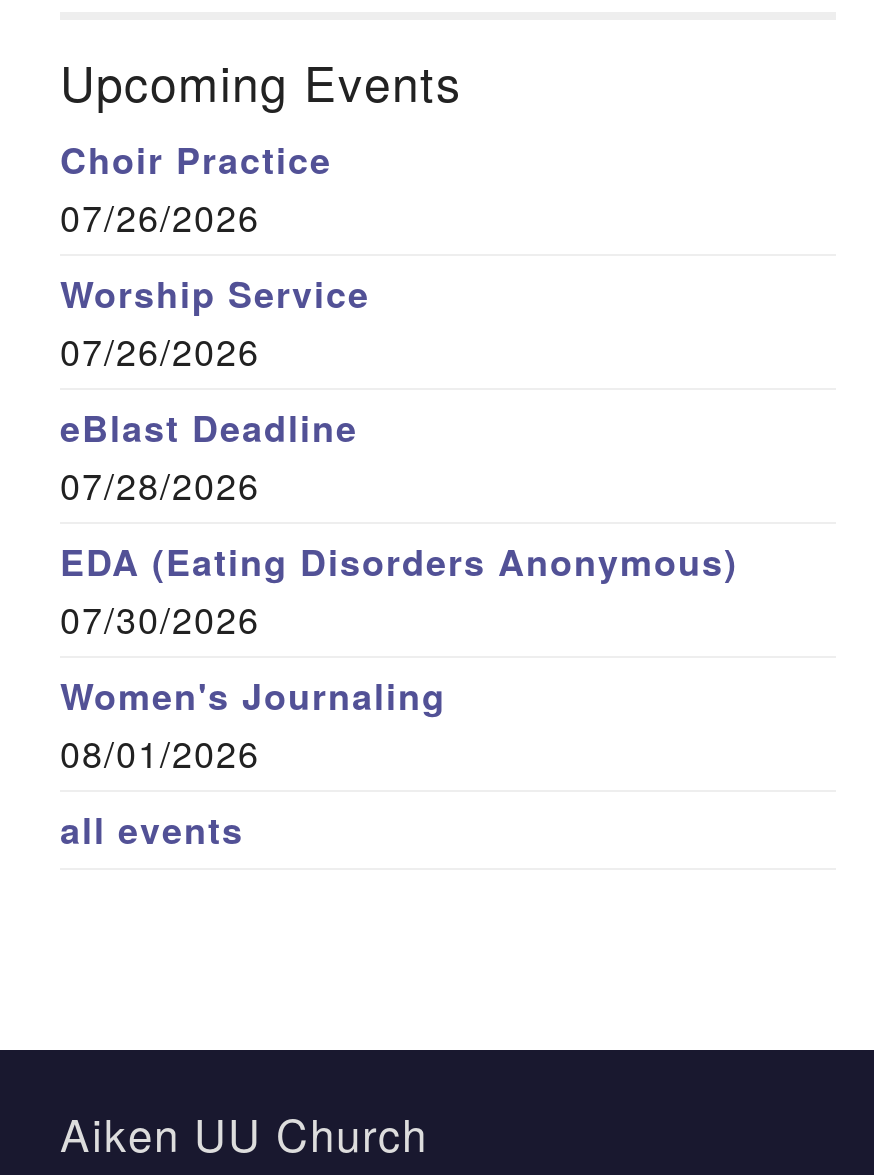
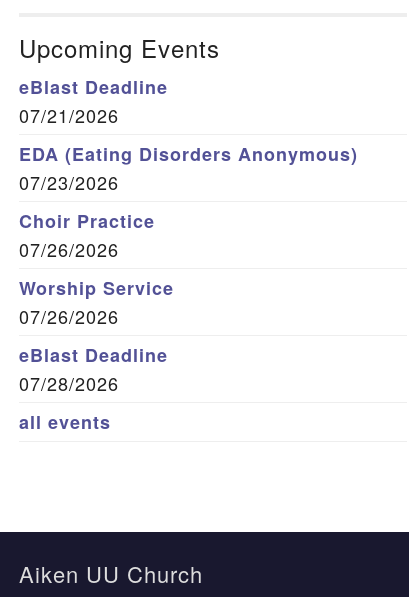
none -> [19,74,168,195] eBlast Deadline | 07/21/2026 | 07/23/2026
moved [60,134,370,510] -> [19,208,174,396]: Choir Practice | 07/26/2026 | Worship Service | 07/26/2026 | eBlast Deadline | 07/28/2026
moved [60,536,738,588] -> [19,141,358,167]: EDA (Eating Disorders Anonymous)
[60,592,446,778] 07/30/2026 | Women's Journaling | 08/01/2026 -> none

